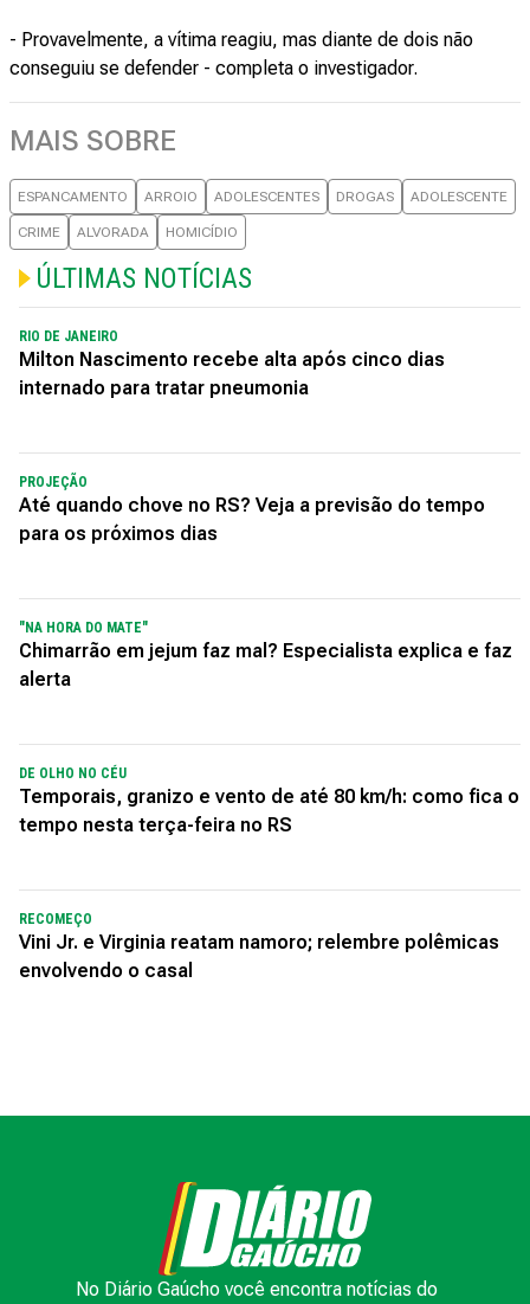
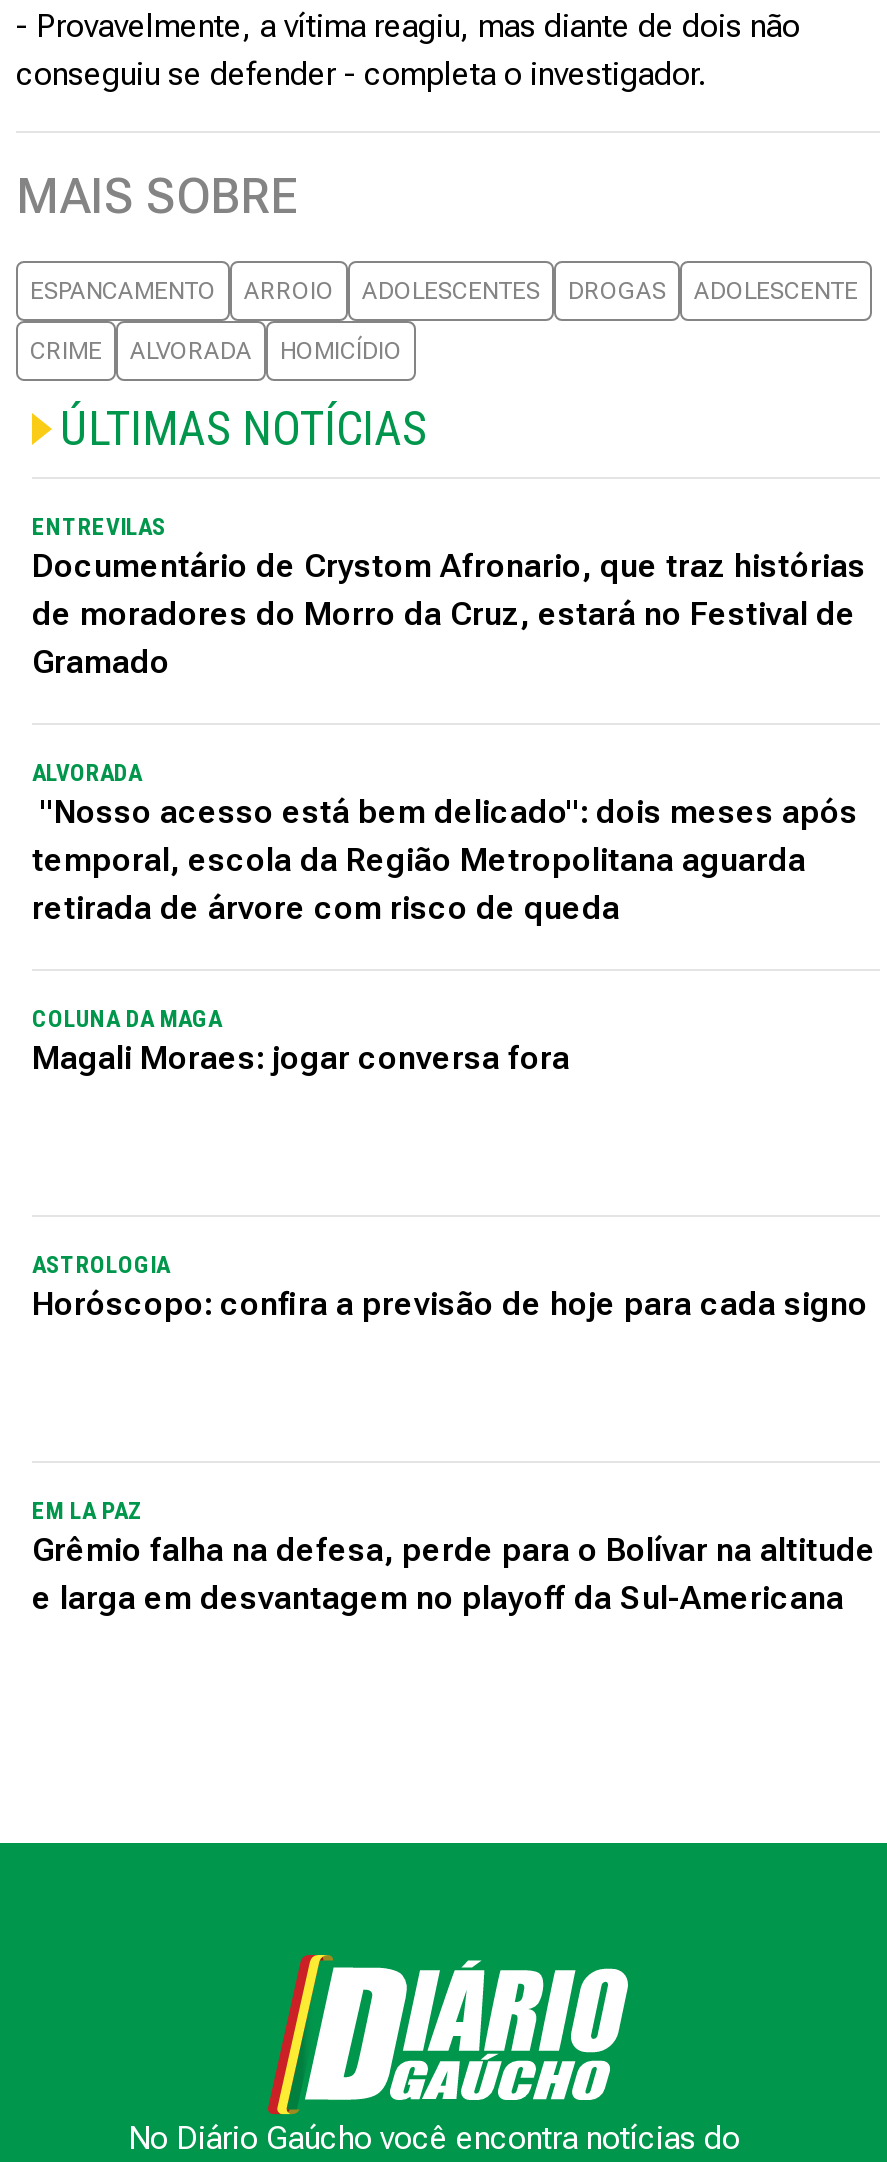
[19,328,445,399] RIO DE JANEIRO | Milton Nascimento recebe alta após cinco dias | internado para tratar pneumonia -> [32,514,866,682] ENTREVILAS | Documentário de Crystom Afronario, que traz histórias | de moradores do Morro da Cruz, estará no Festival de | Gramado
[19,474,485,545] PROJEÇÃO | Até quando chove no RS? Veja a previsão do tempo | para os próximos dias -> [32,760,858,928] ALVORADA | "Nosso acesso está bem delicado": dois meses após | temporal, escola da Região Metropolitana aguarda | retirada de árvore com risco de queda
[19,619,512,690] "NA HORA DO MATE" | Chimarrão em jejum faz mal? Especialista explica e faz | alerta -> [32,1006,570,1078] COLUNA DA MAGA | Magali Moraes: jogar conversa fora
[19,765,519,836] DE OLHO NO CÉU | Temporais, granizo e vento de até 80 km/h: como fica o | tempo nesta terça-feira no RS -> [32,1252,868,1324] ASTROLOGIA | Horóscopo: confira a previsão de hoje para cada signo
[19,911,499,982] RECOMEÇO | Vini Jr. e Virginia reatam namoro; relembre polêmicas | envolvendo o casal -> [32,1498,876,1618] EM LA PAZ | Grêmio falha na defesa, perde para o Bolívar na altitude | e larga em desvantagem no playoff da Sul-Americana

